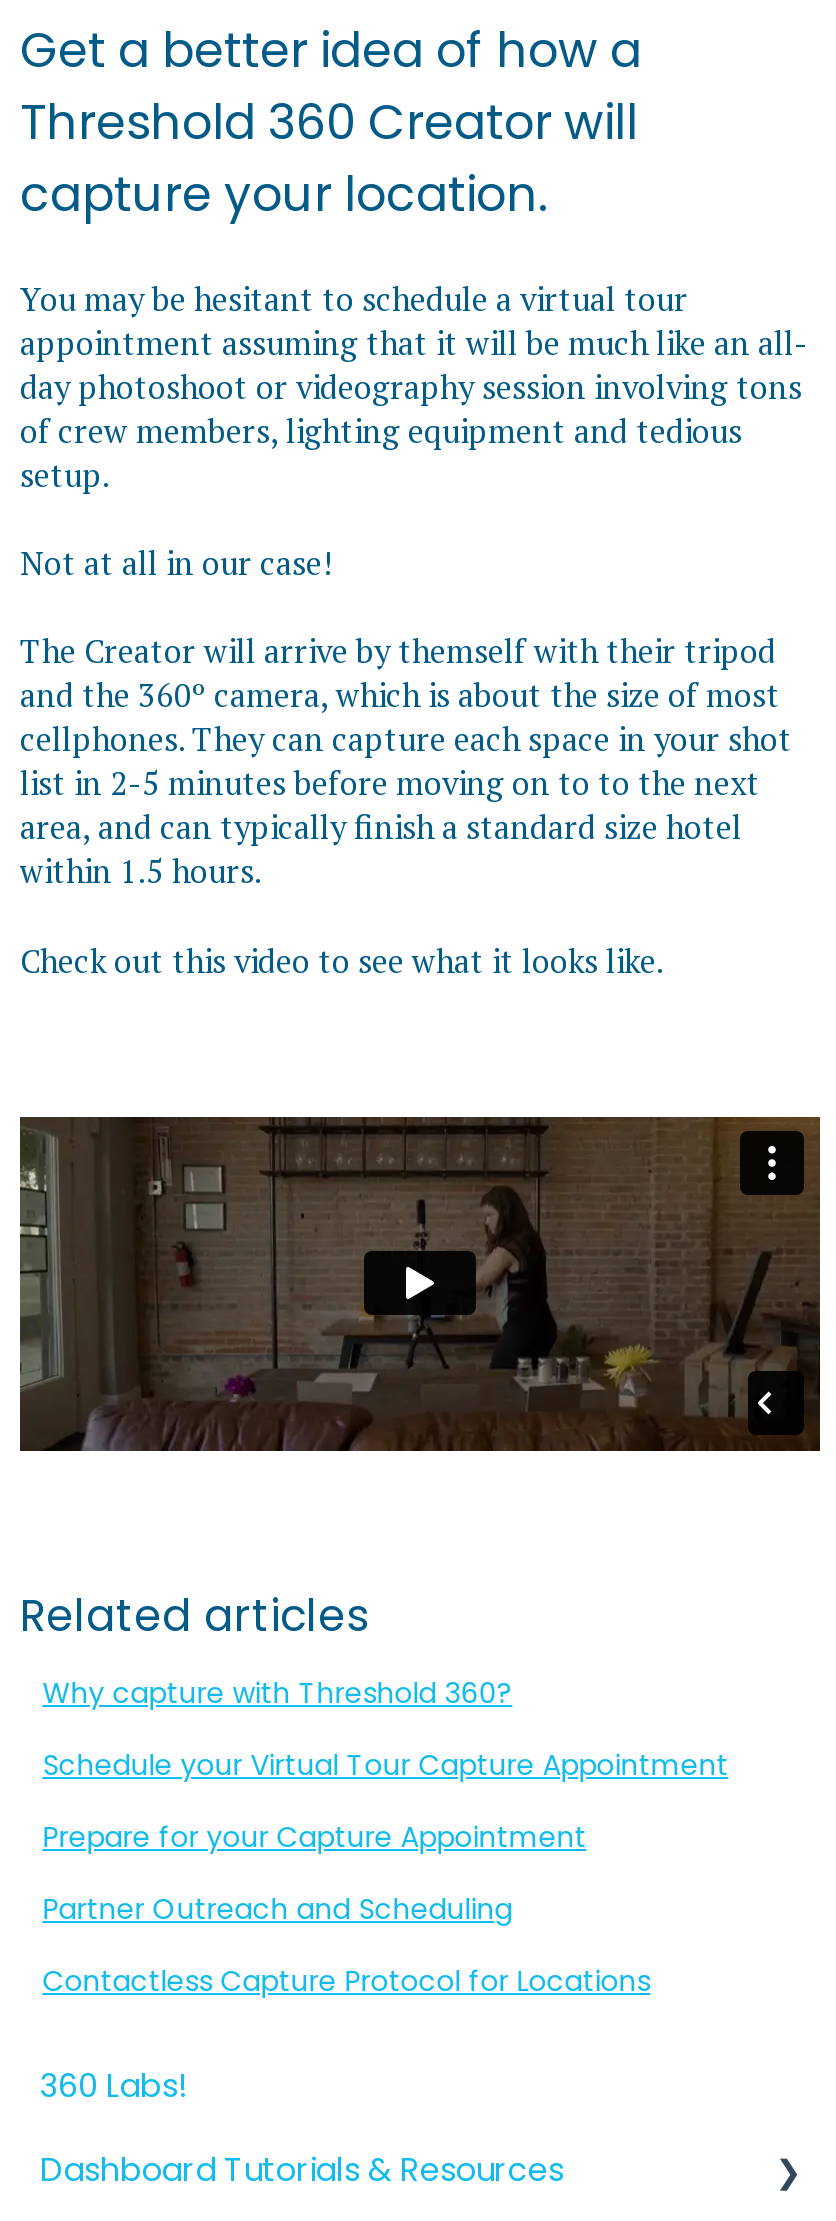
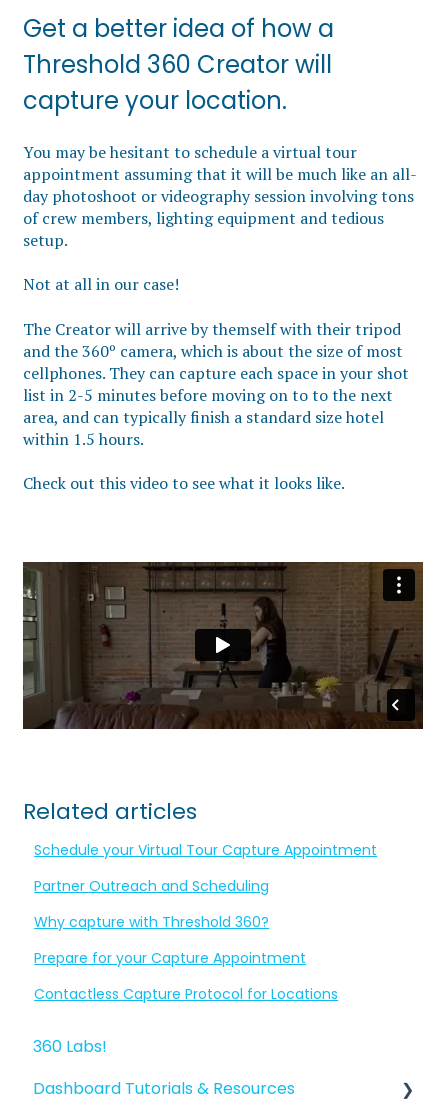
moved [42,1673,512,1713] -> [34,911,269,931]: Why capture with Threshold 360?
moved [42,1745,728,1785] -> [34,839,377,859]: Schedule your Virtual Tour Capture Appointment
moved [42,1817,586,1857] -> [34,947,306,967]: Prepare for your Capture Appointment
moved [42,1889,512,1929] -> [34,875,269,895]: Partner Outreach and Scheduling

